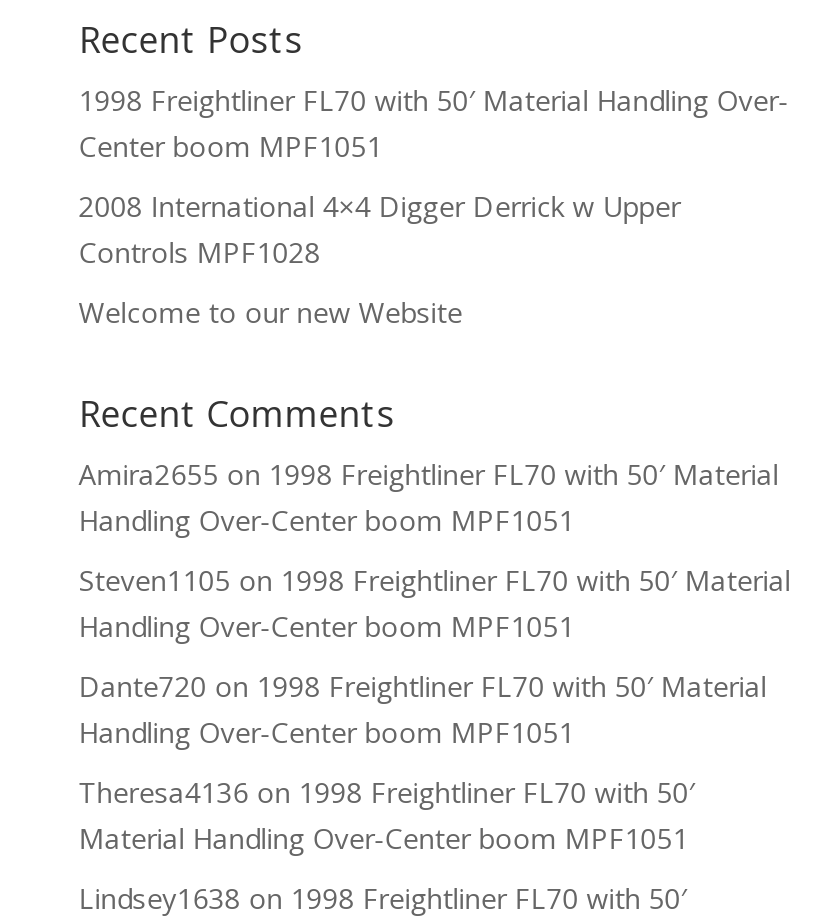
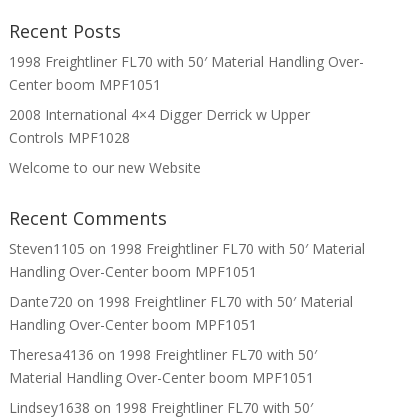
[79,455,779,539] Amira2655 on 1998 Freightliner FL70 with 50′ Material | Handling Over-Center boom MPF1051 -> none

